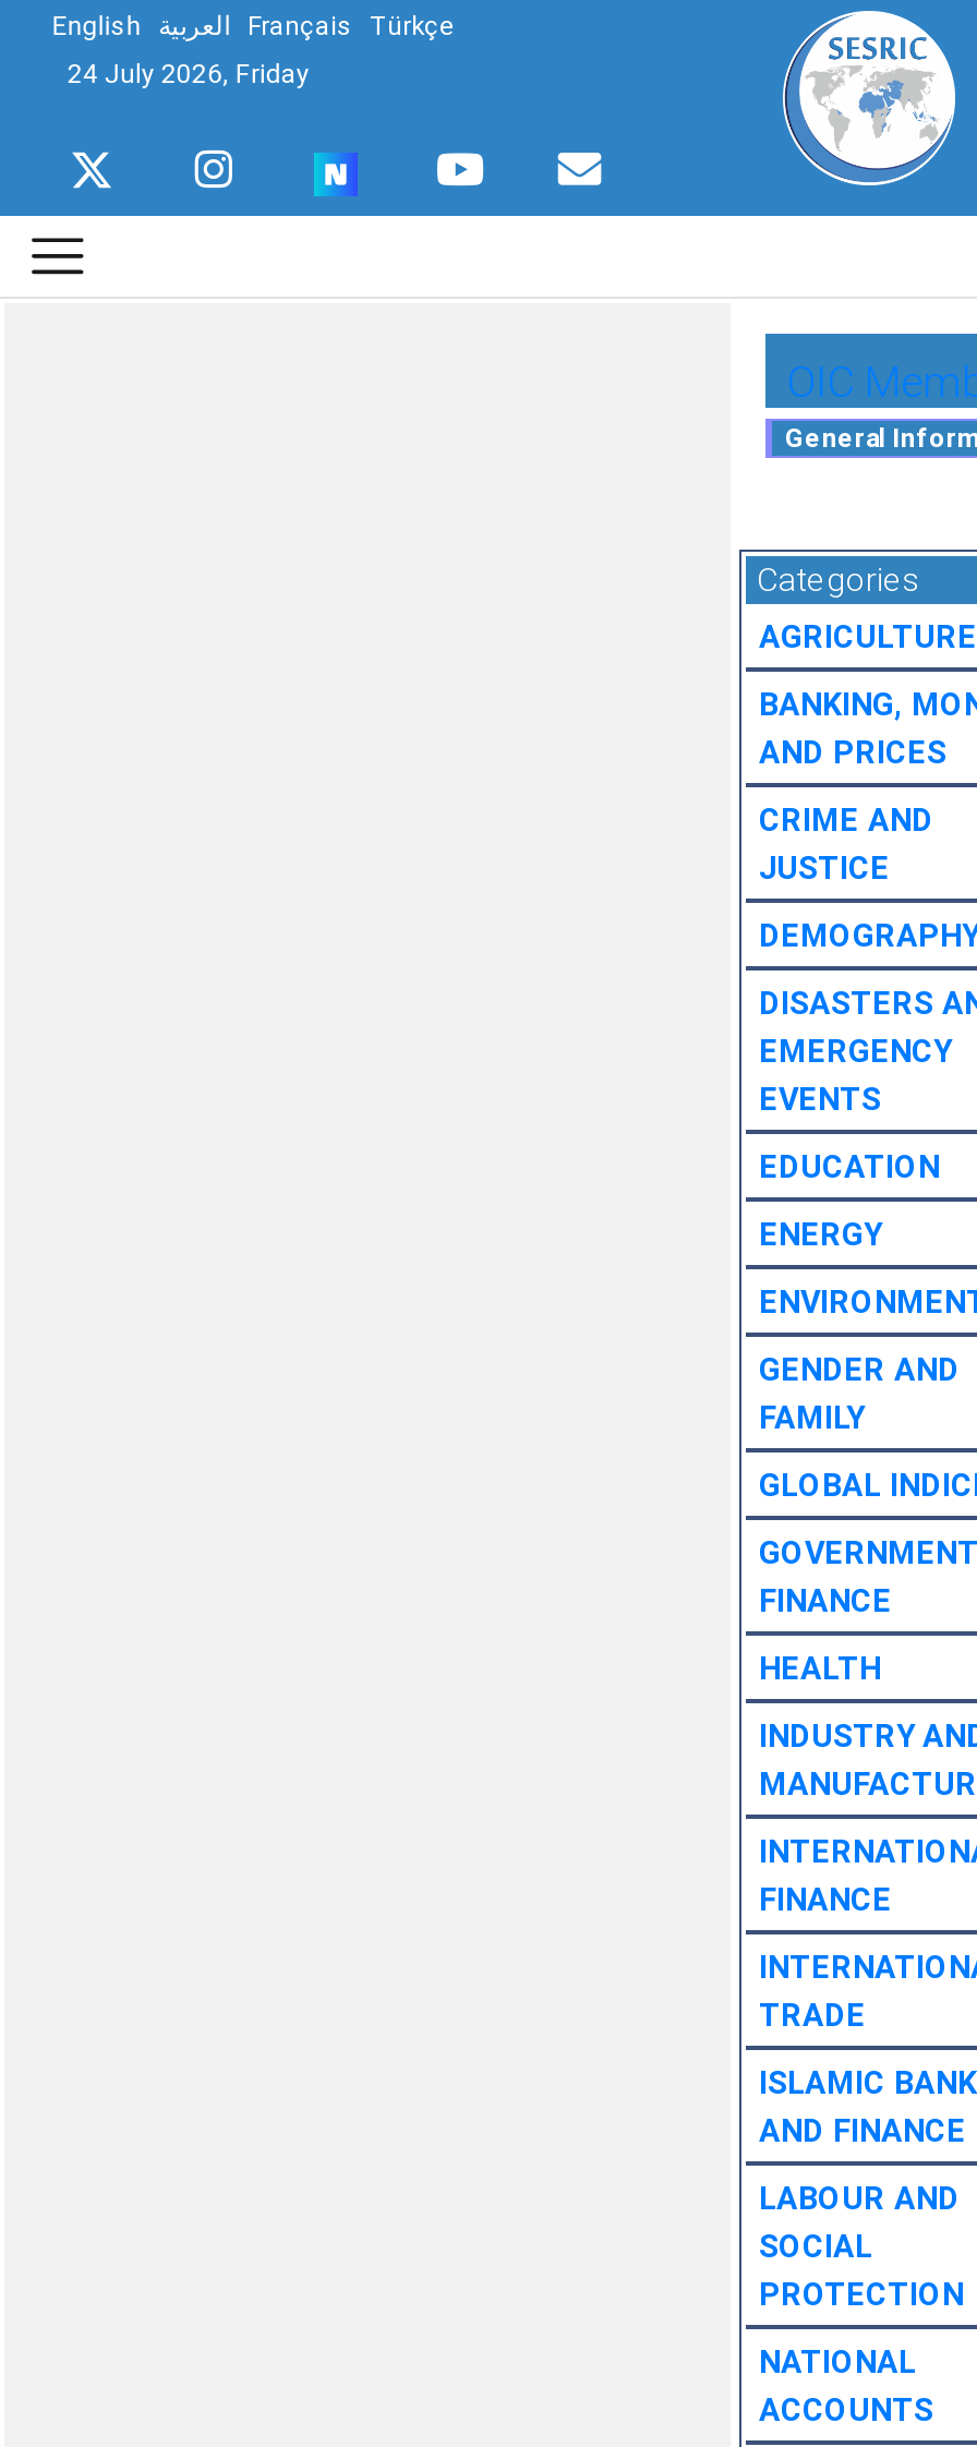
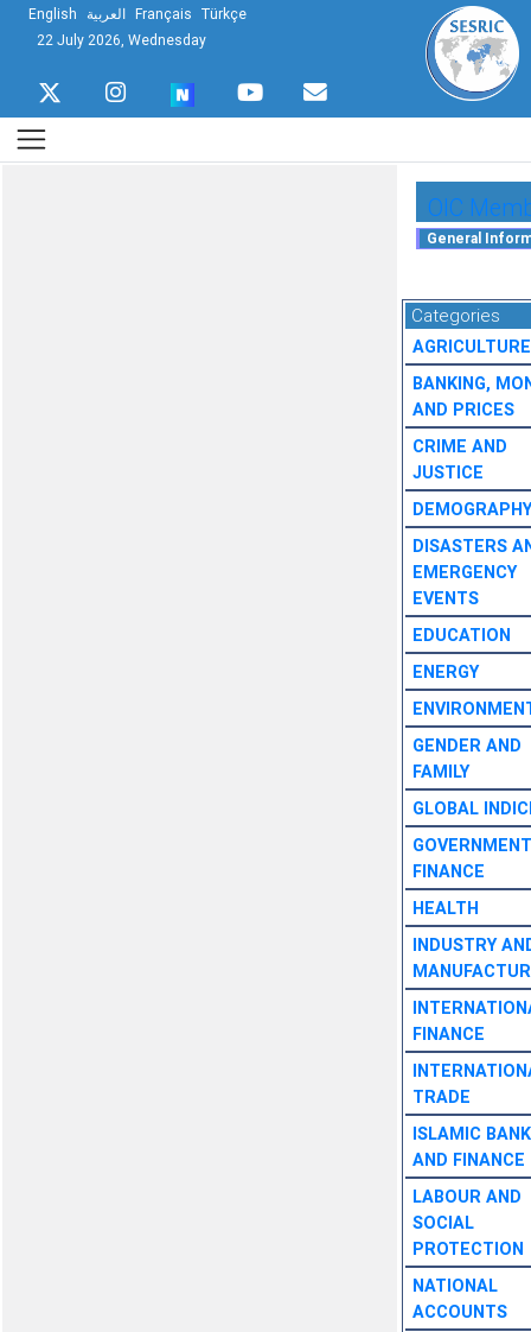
[67,57,309,89] 24 July 2026, Friday -> [37,31,206,49] 22 July 2026, Wednesday

